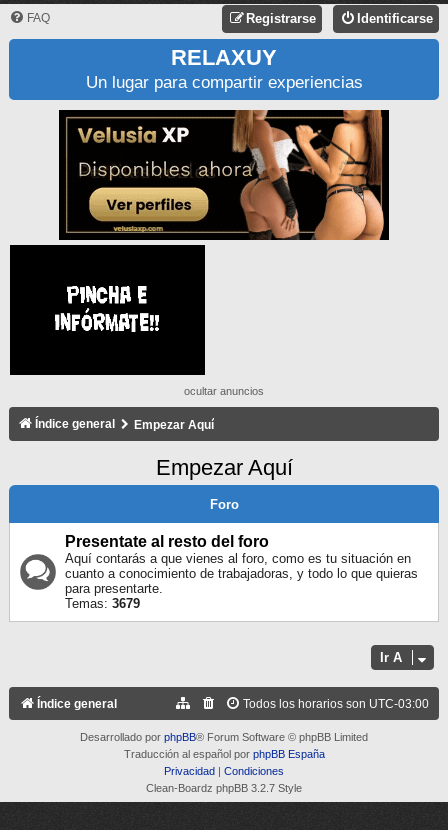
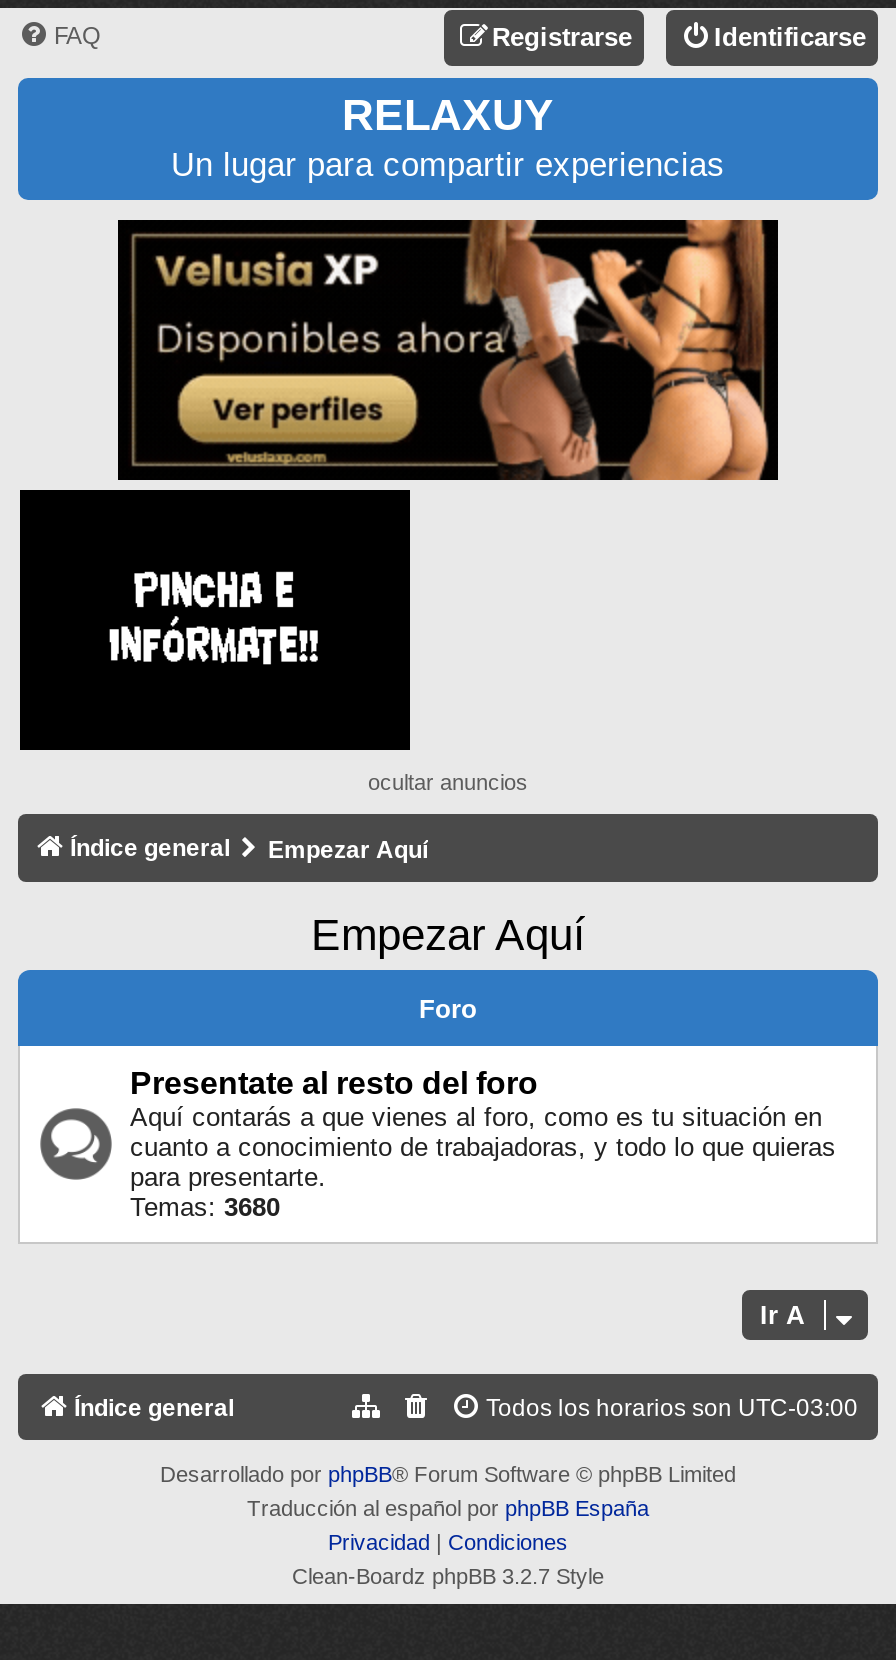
[65,596,140,611] Temas: 3679 -> [130,1193,280,1223] Temas: 3680

